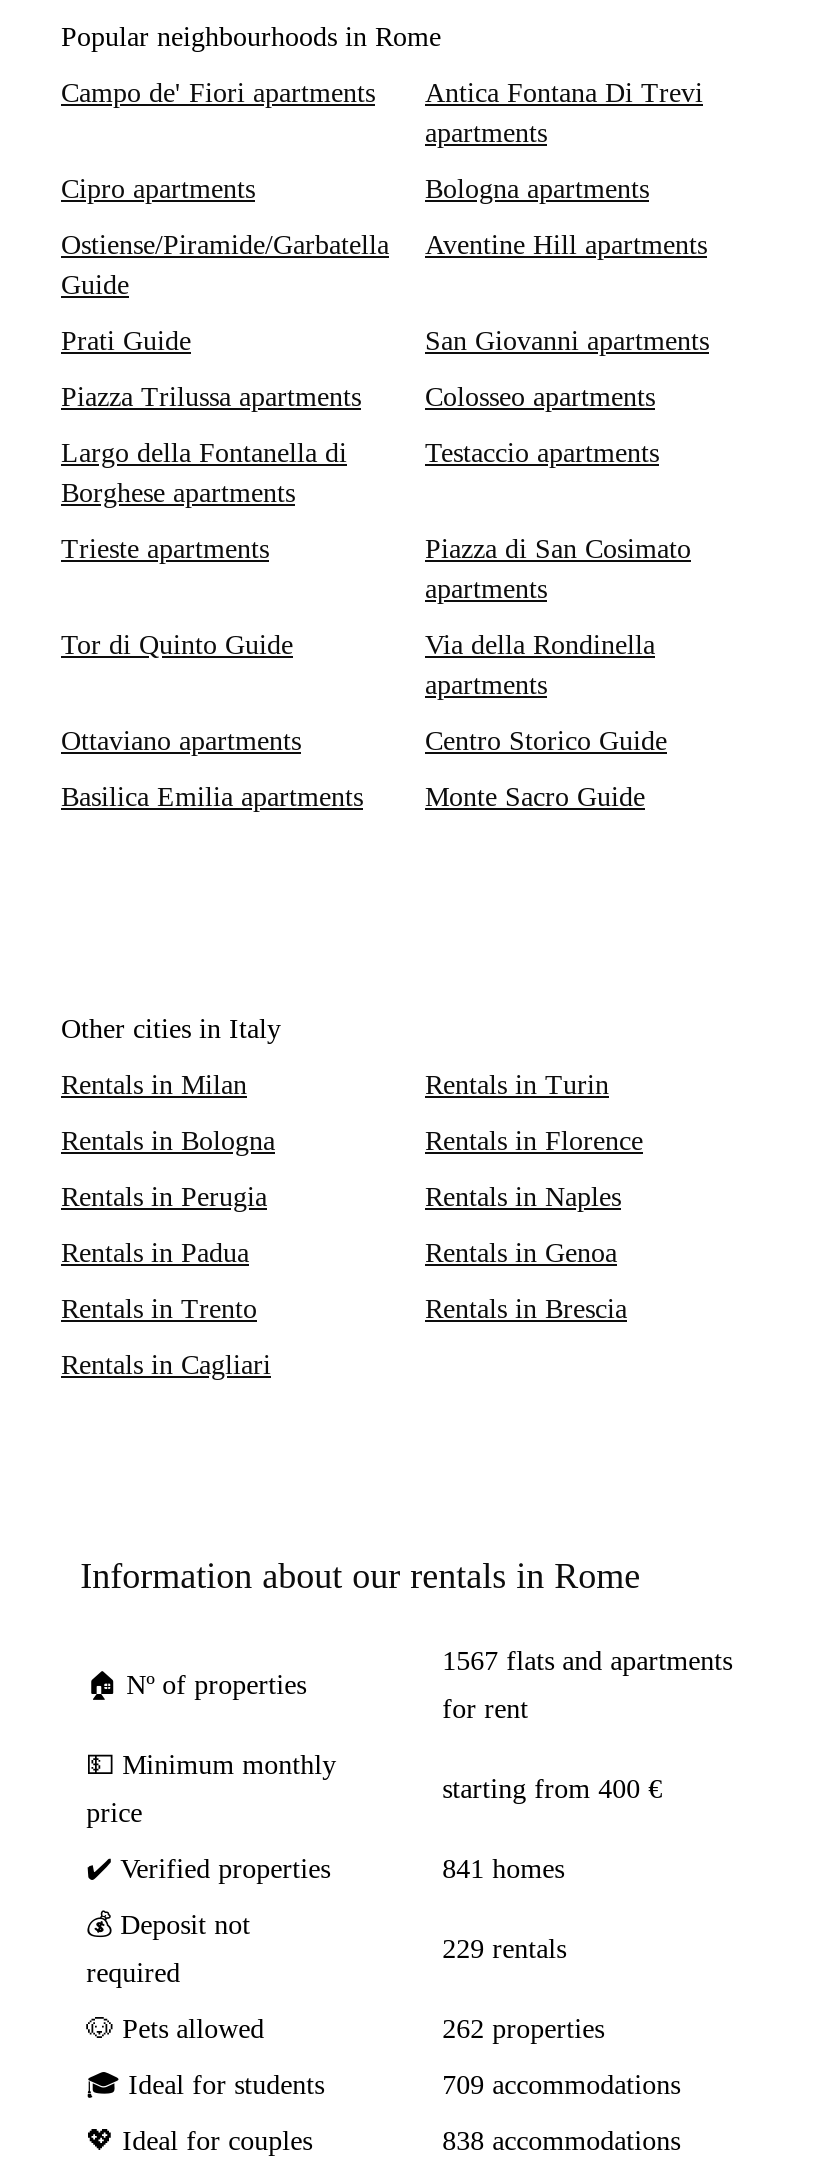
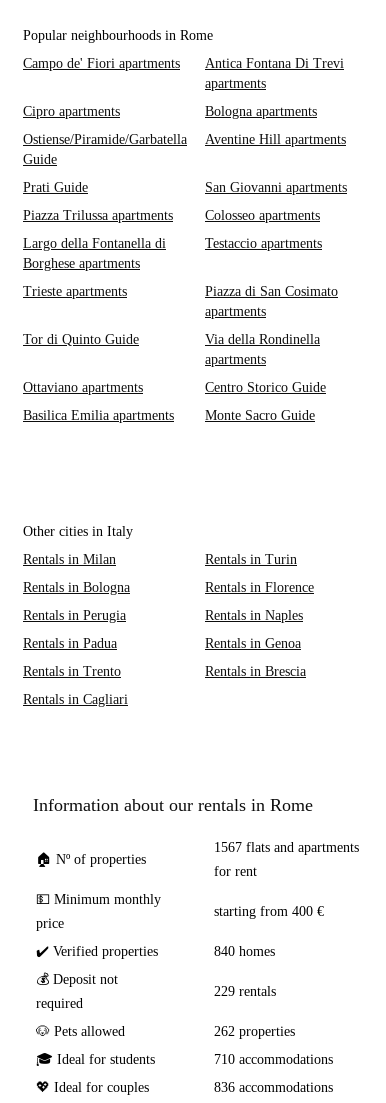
[442,1853,564,1883] 841 homes -> [214,944,275,959] 840 homes
[442,2069,680,2099] 709 accommodations -> [214,1052,333,1067] 710 accommodations
[442,2125,680,2155] 838 accommodations -> [214,1080,333,1095] 836 accommodations

